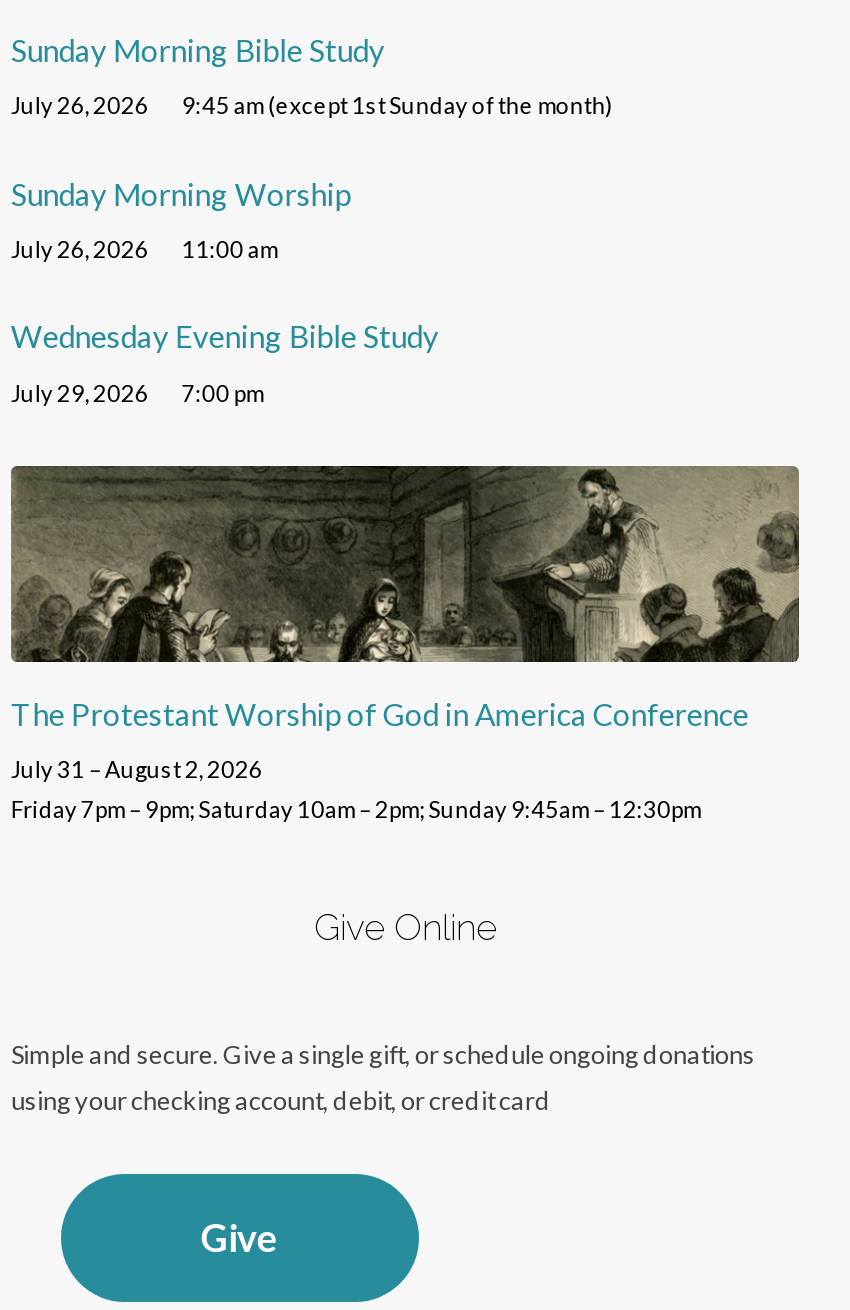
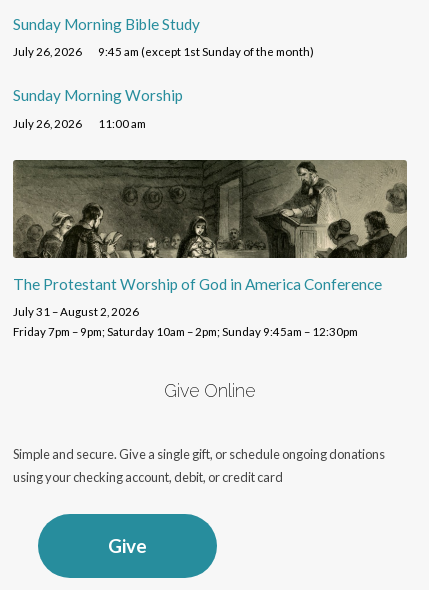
[11,319,439,405] Wednesday Evening Bible Study | July 29, 2026 | 7:00 pm -> none

